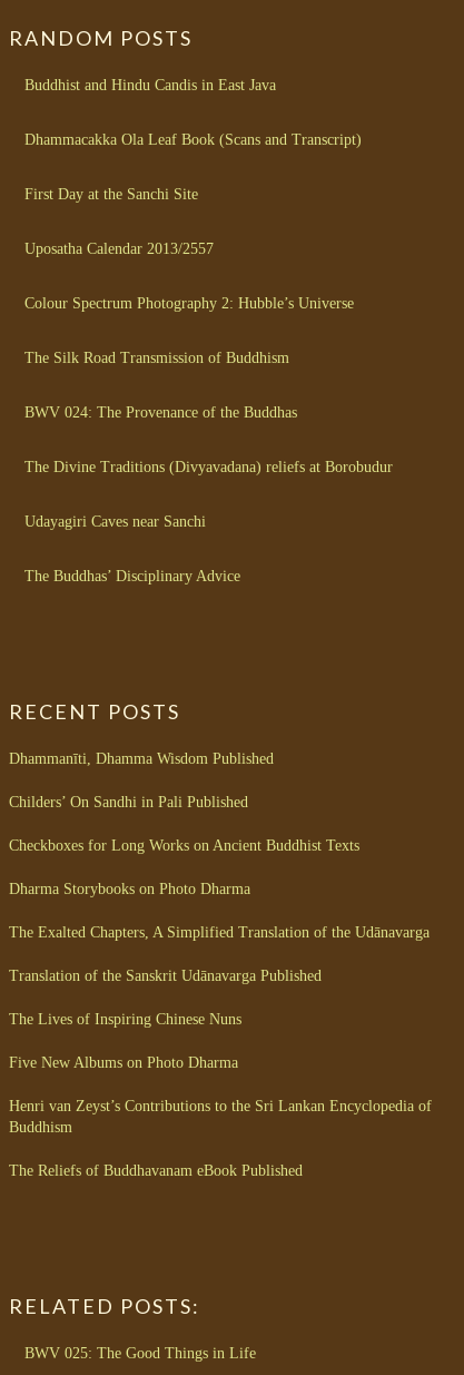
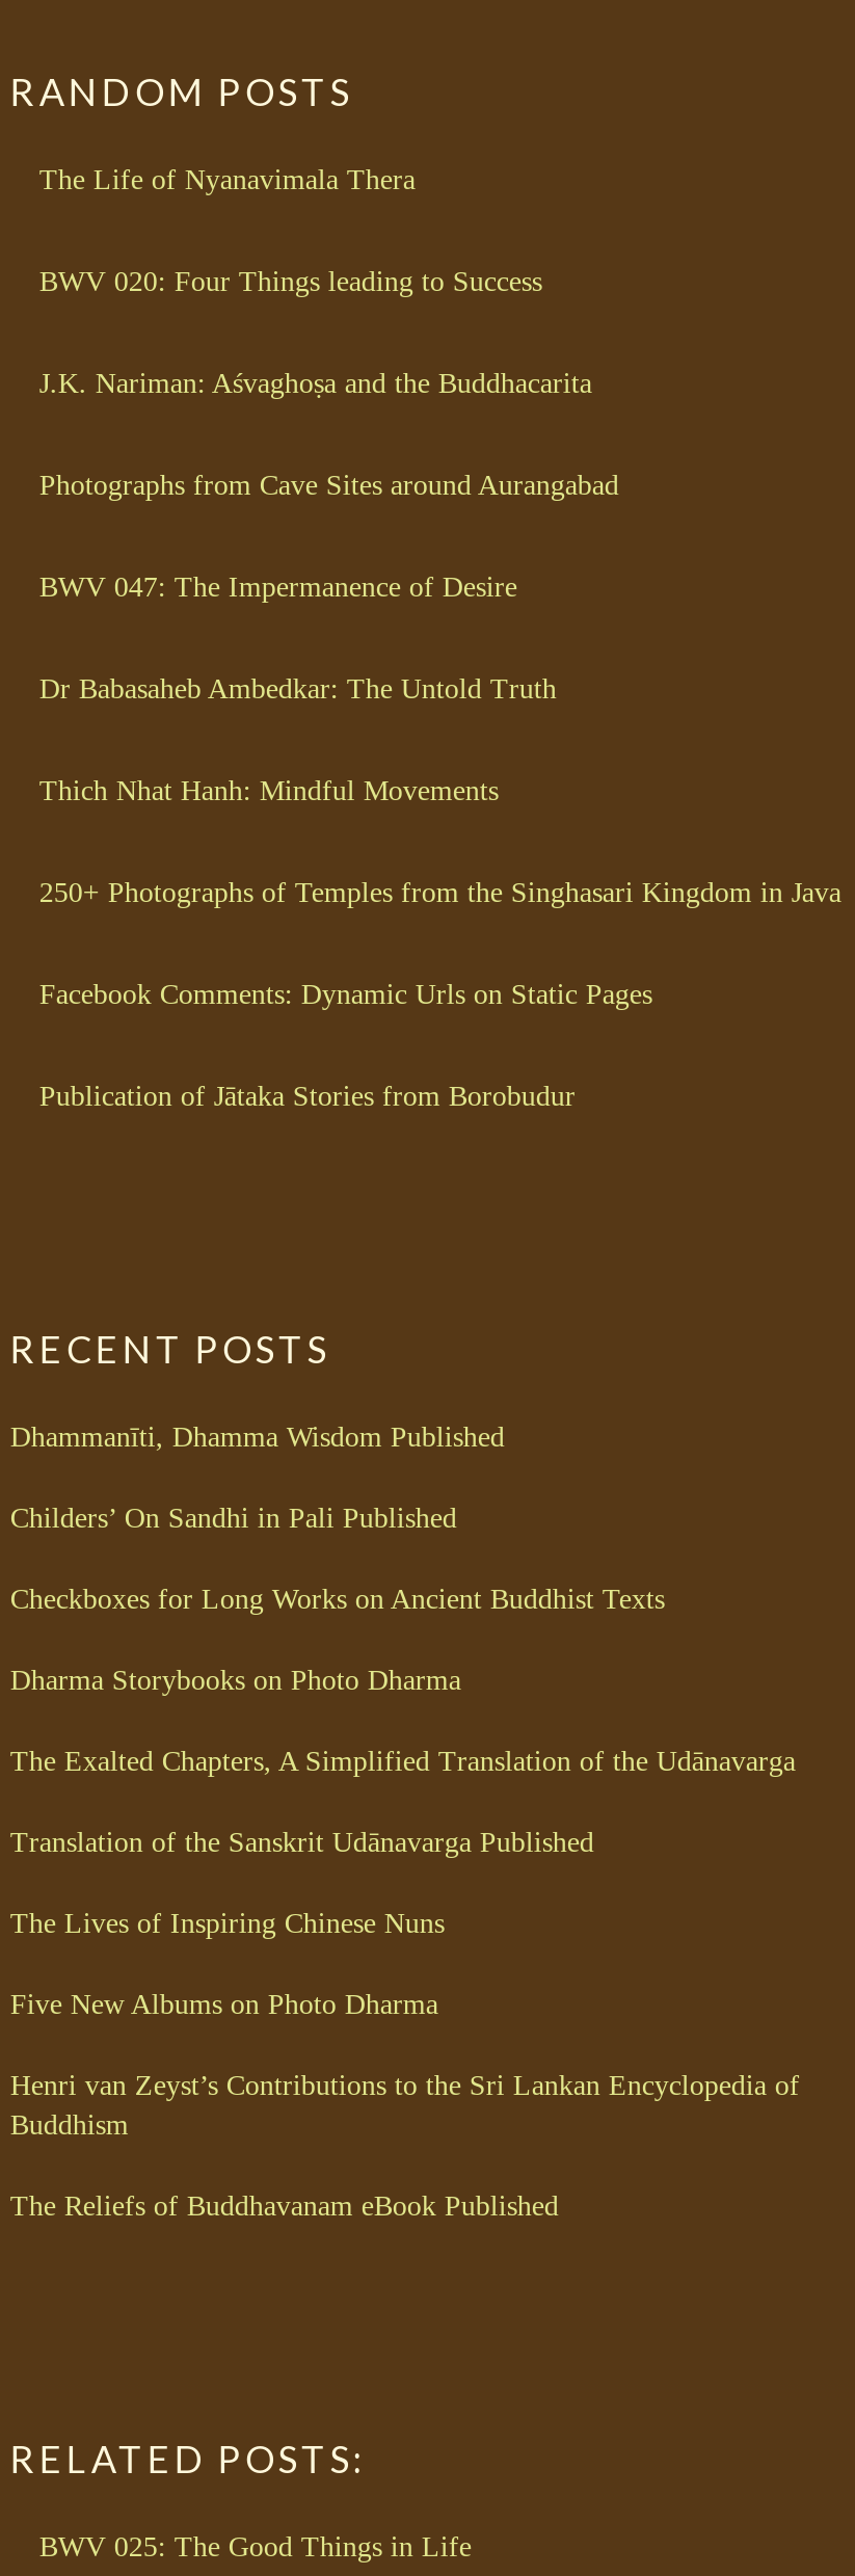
[25,77,276,93] Buddhist and Hindu Candis in East Java -> [39,164,415,195] The Life of Nyanavimala Thera
[25,131,362,148] Dhammacakka Ola Leaf Book (Scans and Transcript) -> [39,266,542,297] BWV 020: Four Things leading to Success
[25,186,199,202] First Day at the Sanchi Site -> [39,367,592,399] J.K. Nariman: Aśvaghoṣa and the Buddhacarita
[25,240,214,257] Uposatha Calendar 2013/2557 -> [39,469,619,500] Photographs from Cave Sites around Aurangabad
[25,295,354,312] Colour Spectrum Photography 2: Hubble’s Universe -> [39,571,517,602] BWV 047: The Impermanence of Desire
[25,349,290,366] The Silk Road Transmission of Buddhism -> [39,673,557,704] Dr Babasaheb Ambedkar: The Untold Truth
[25,404,298,421] BWV 024: The Provenance of the Buddhas -> [39,775,498,806] Thich Nhat Hanh: Mindful Movements
[25,458,393,475] The Divine Traditions (Divyavadana) reliefs at Borobudur -> [39,877,841,908] 250+ Photographs of Temples from the Singhasari Kingdom in Java
[25,513,206,530] Udayagiri Caves near Sanchi -> [39,978,652,1010] Facebook Comments: Dynamic Urls on Static Pages
[25,568,241,584] The Buddhas’ Disciplinary Advice -> [39,1080,575,1111] Publication of Jātaka Stories from Borobudur

